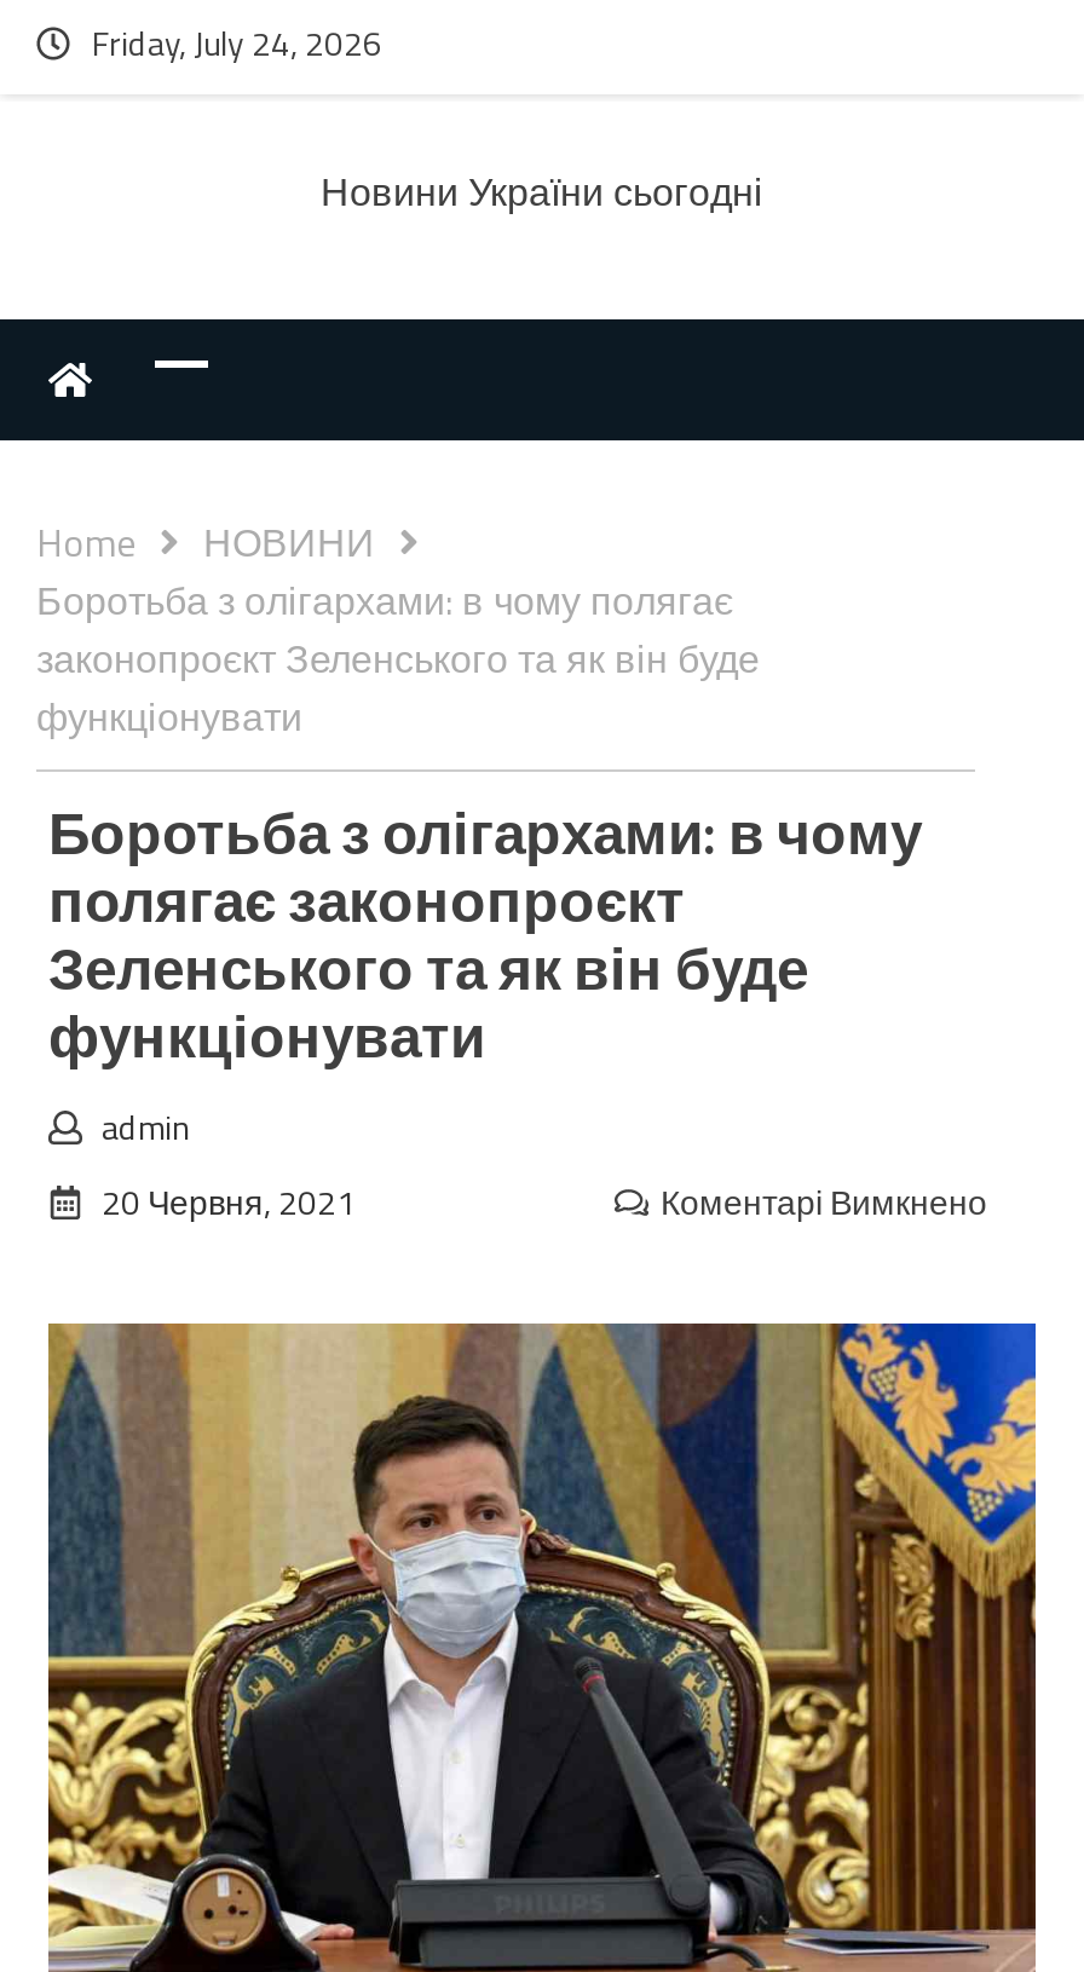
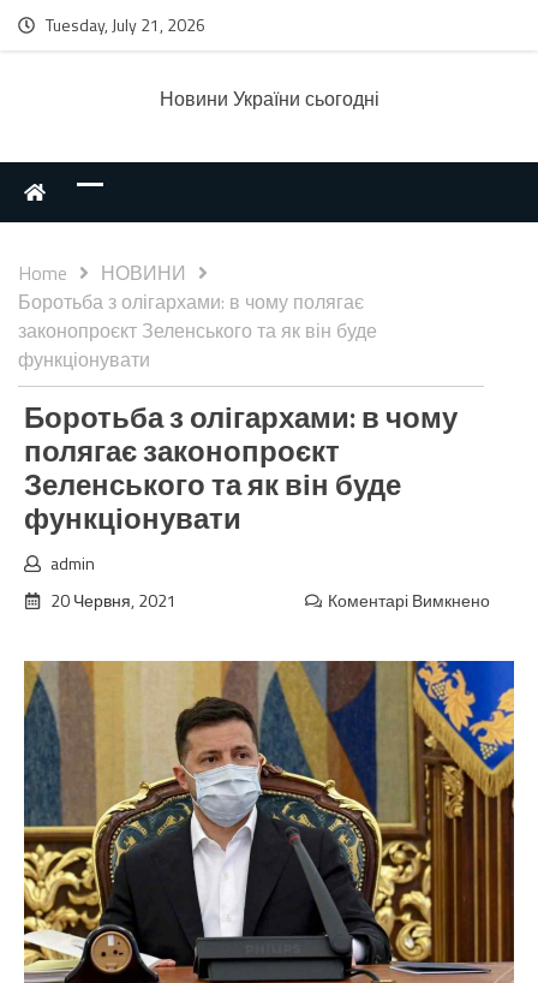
[92,17,382,68] Friday, July 24, 2026 -> [46,12,205,37] Tuesday, July 21, 2026

